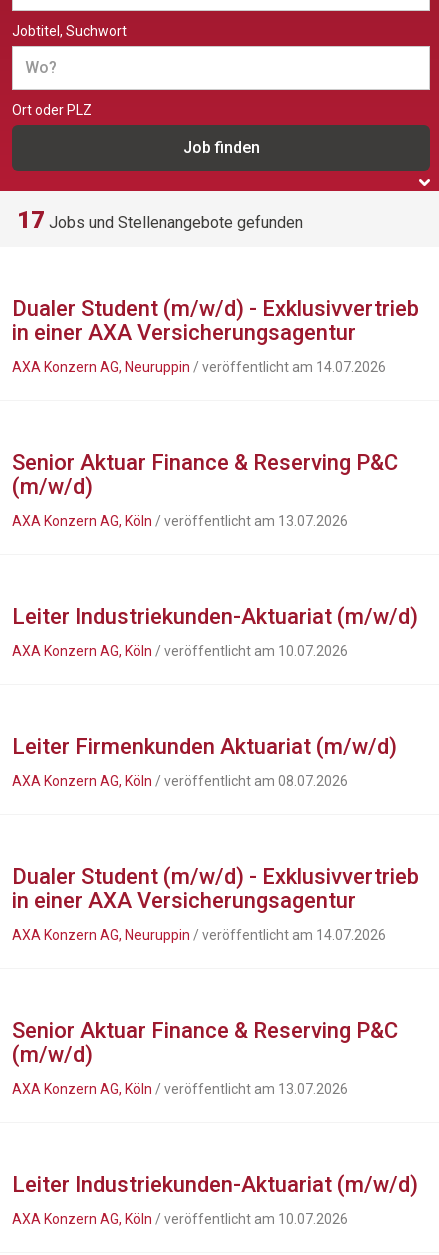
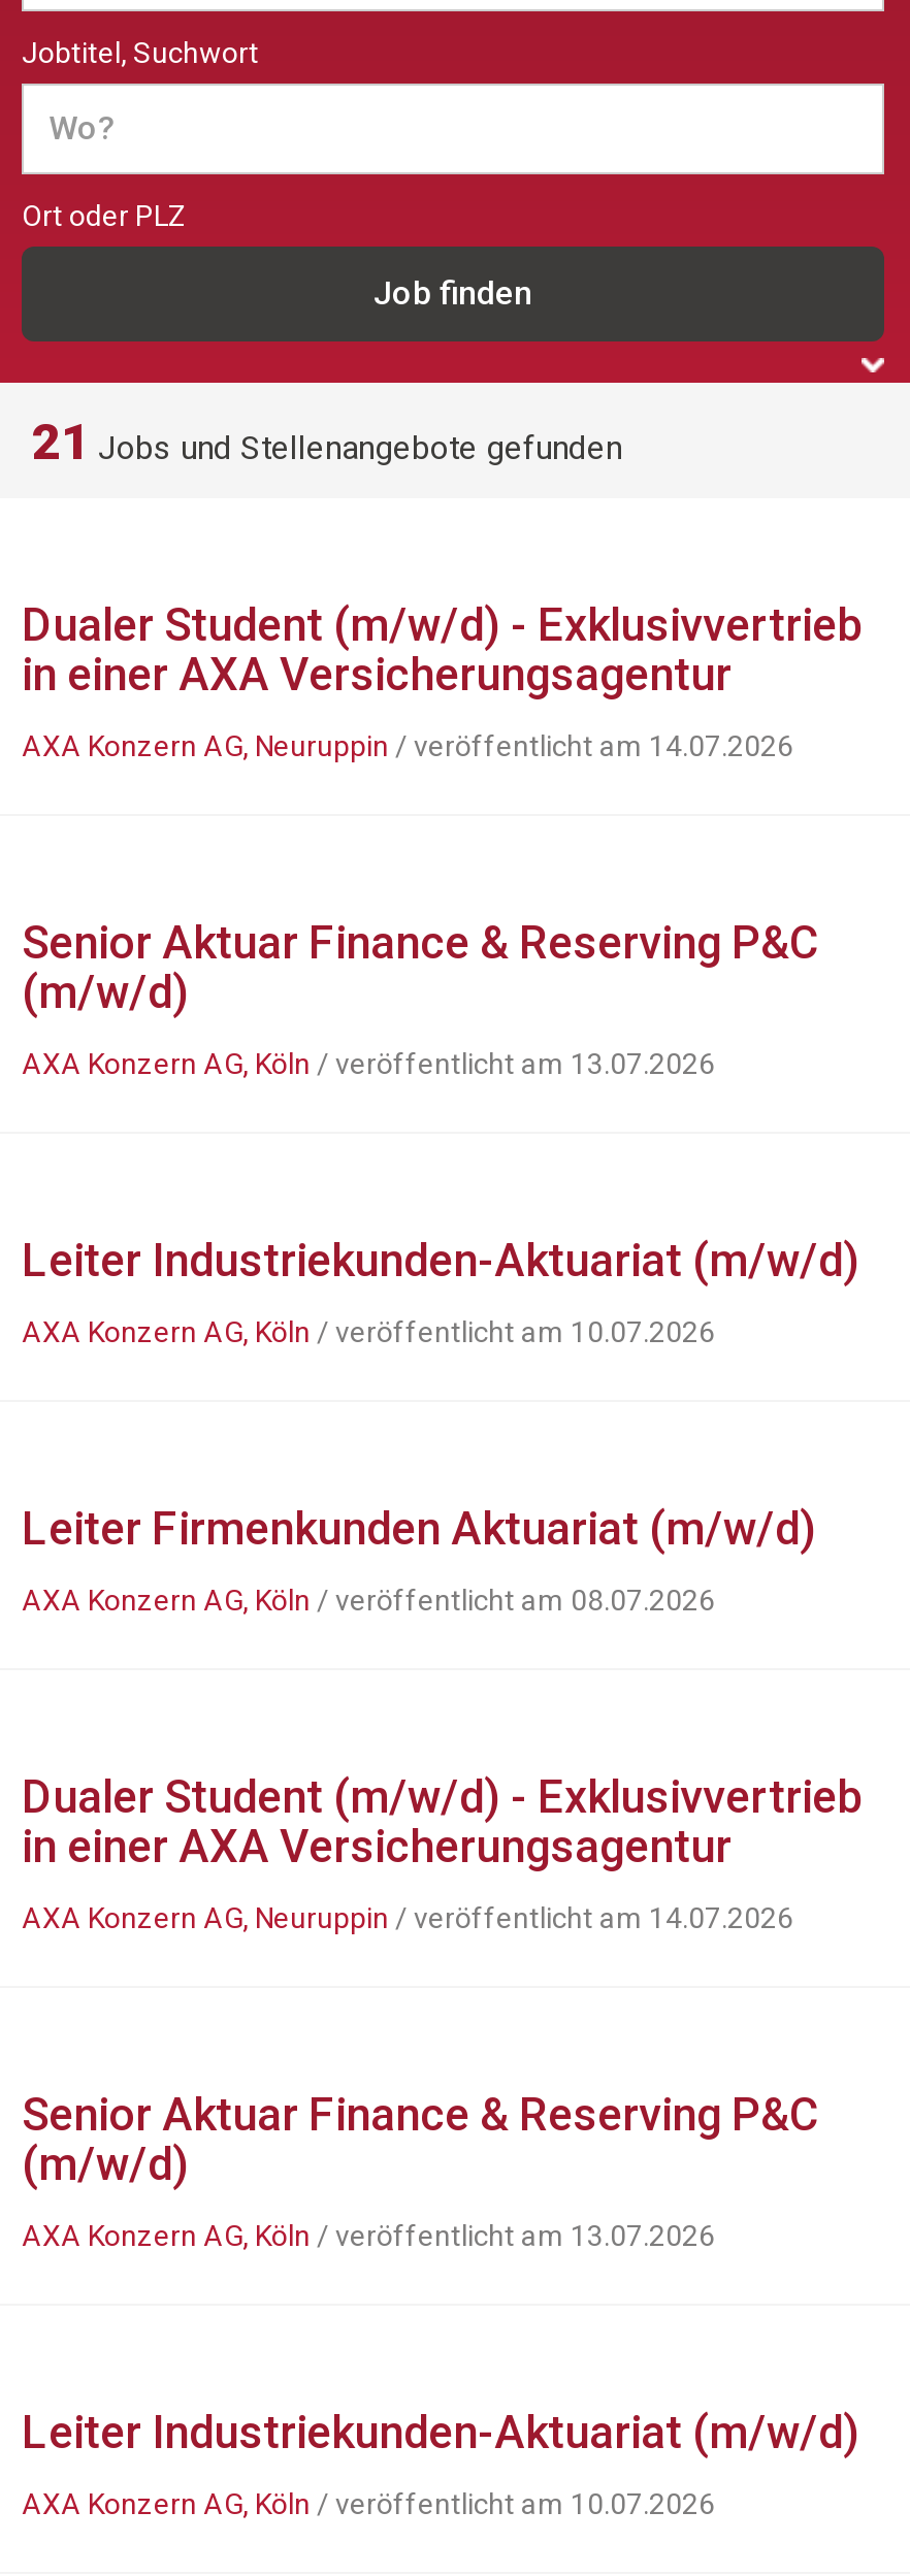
[17,206,303,234] 17 Jobs und Stellenangebote gefunden -> [32,414,622,471] 21 Jobs und Stellenangebote gefunden

